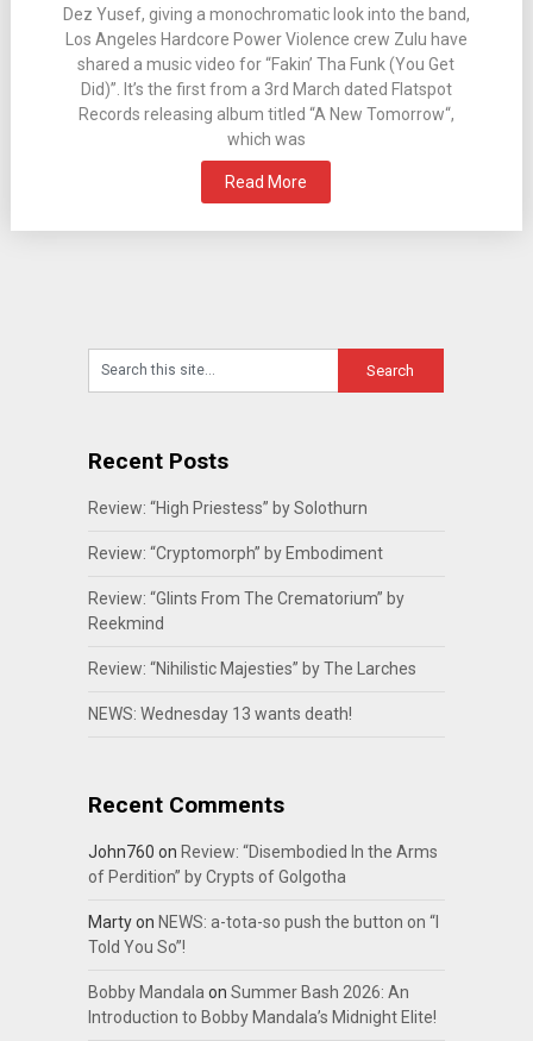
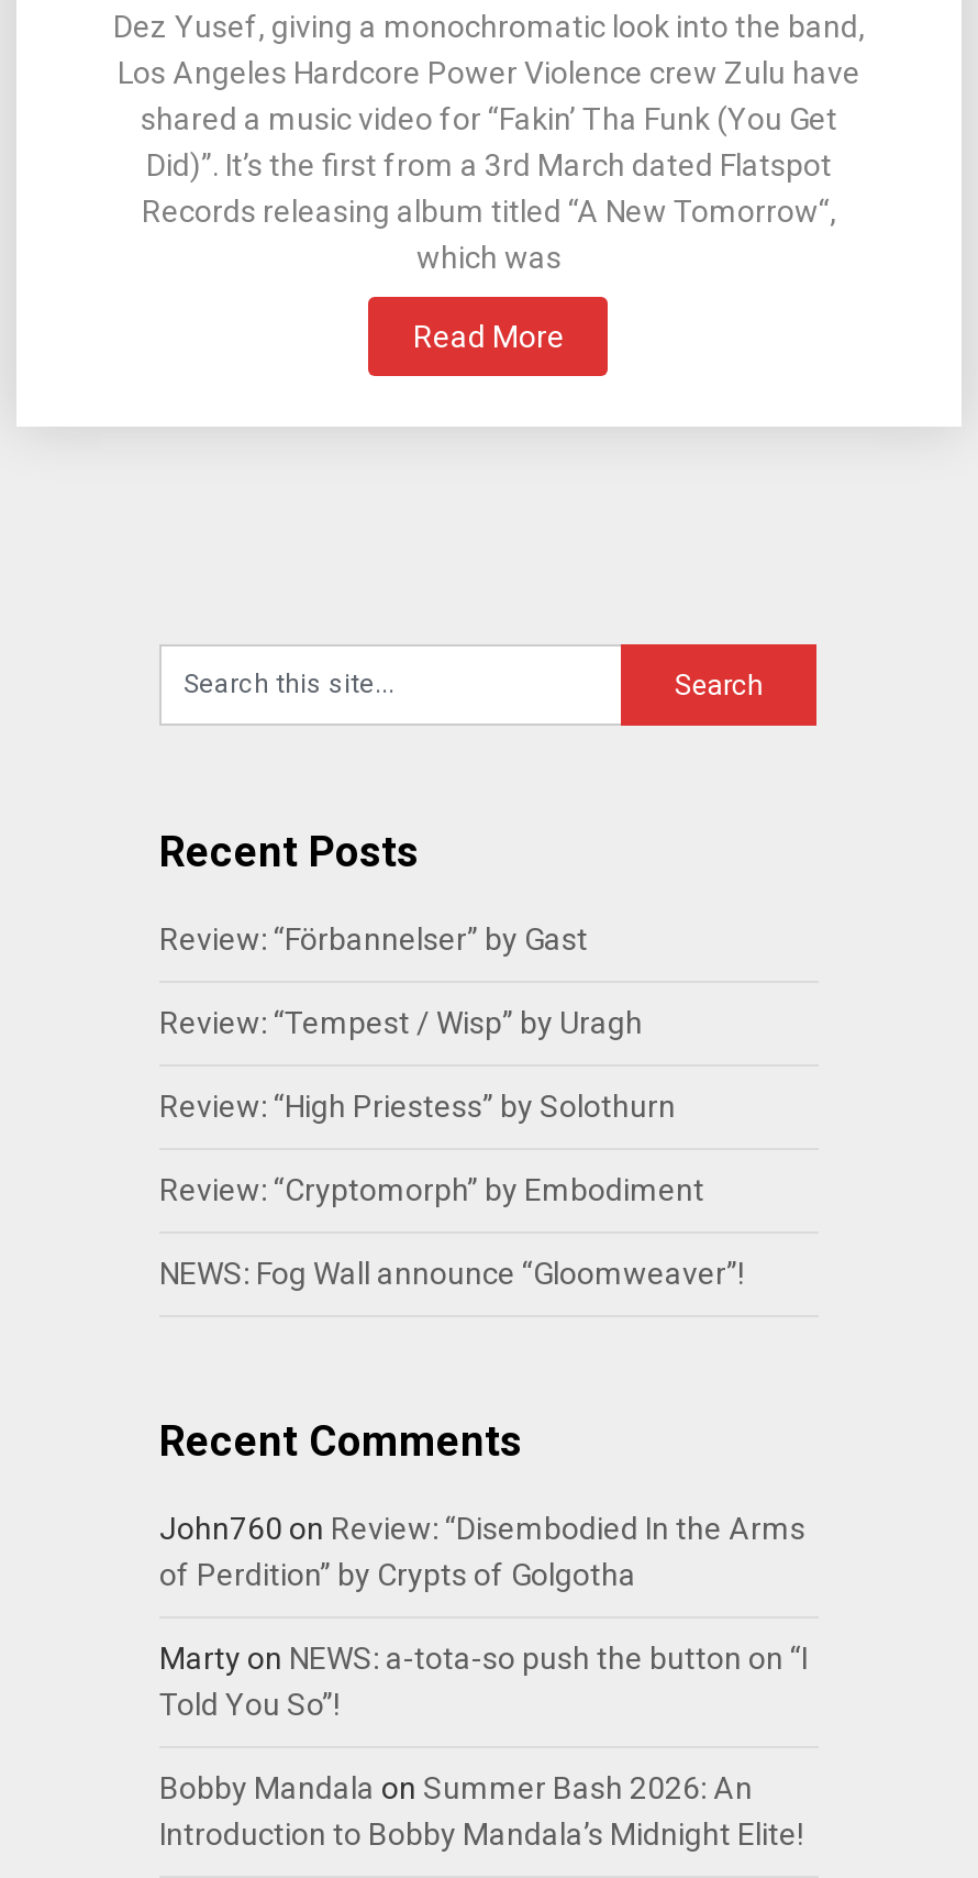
none -> [159,921,643,1039] Review: “Förbannelser” by Gast | Review: “Tempest / Wisp” by Uragh
moved [88,498,383,562] -> [159,1088,704,1207]: Review: “High Priestess” by Solothurn | Review: “Cryptomorph” by Embodiment
[88,589,416,723] Review: “Glints From The Crematorium” by | Reekmind | Review: “Nihilistic Majesties” by The Larches | NEWS: Wednesday 13 wants death! -> [159,1255,744,1290] NEWS: Fog Wall announce “Gloomweaver”!

